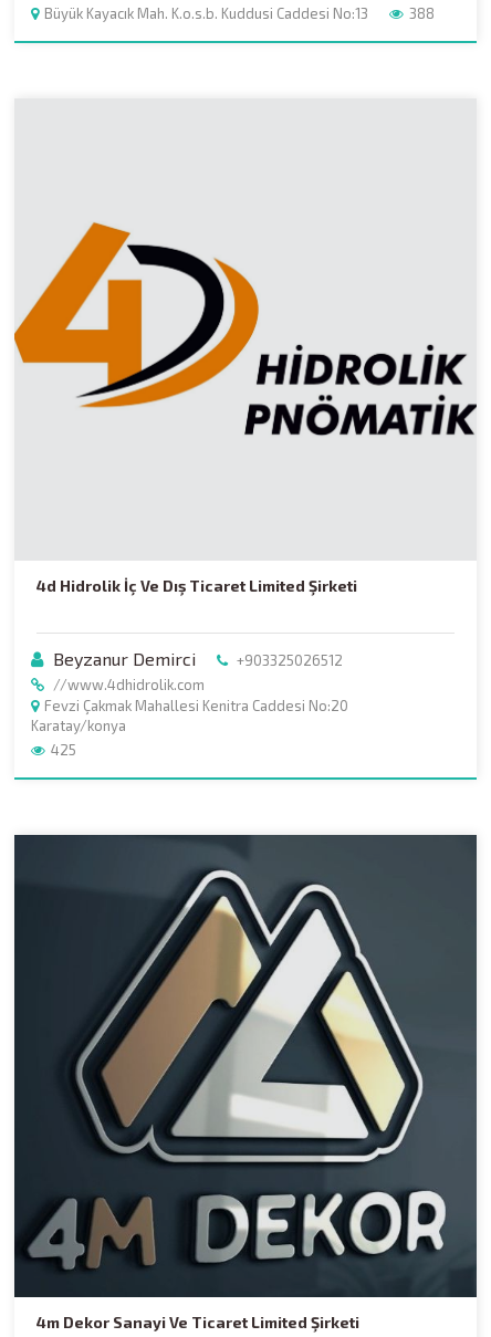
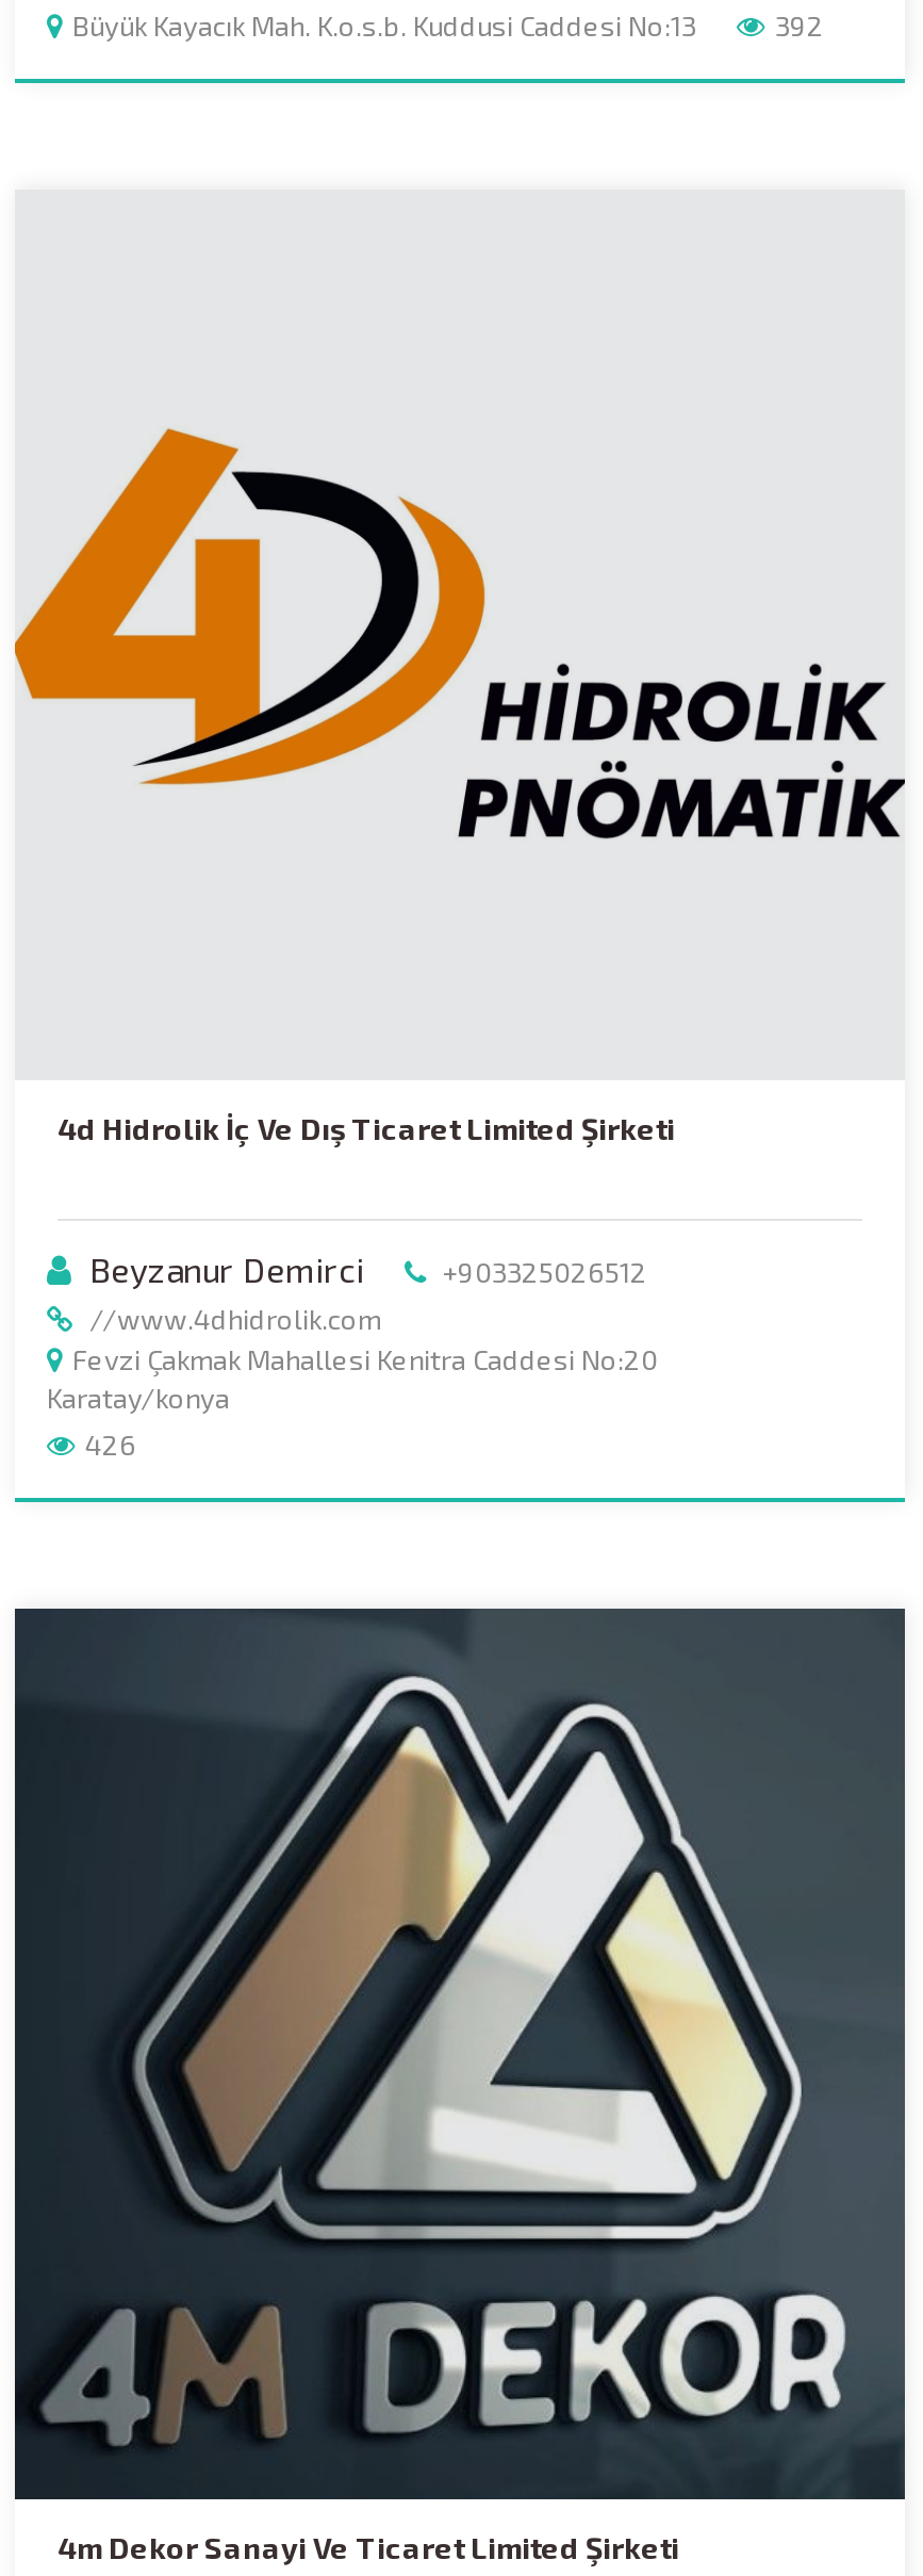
[409,4,435,22] 388 -> [775,9,824,43] 392
[51,741,76,759] 425 -> [85,1428,136,1462] 426

